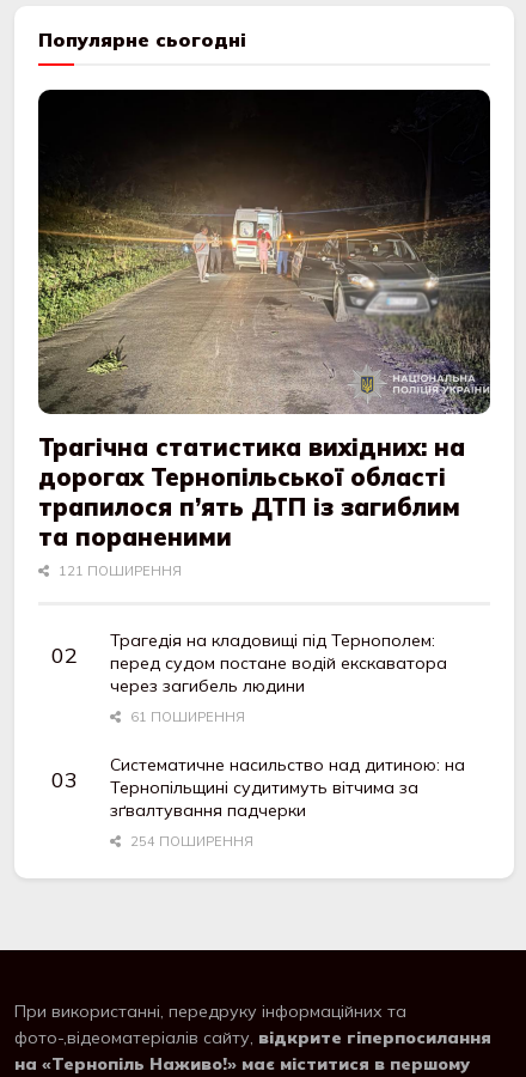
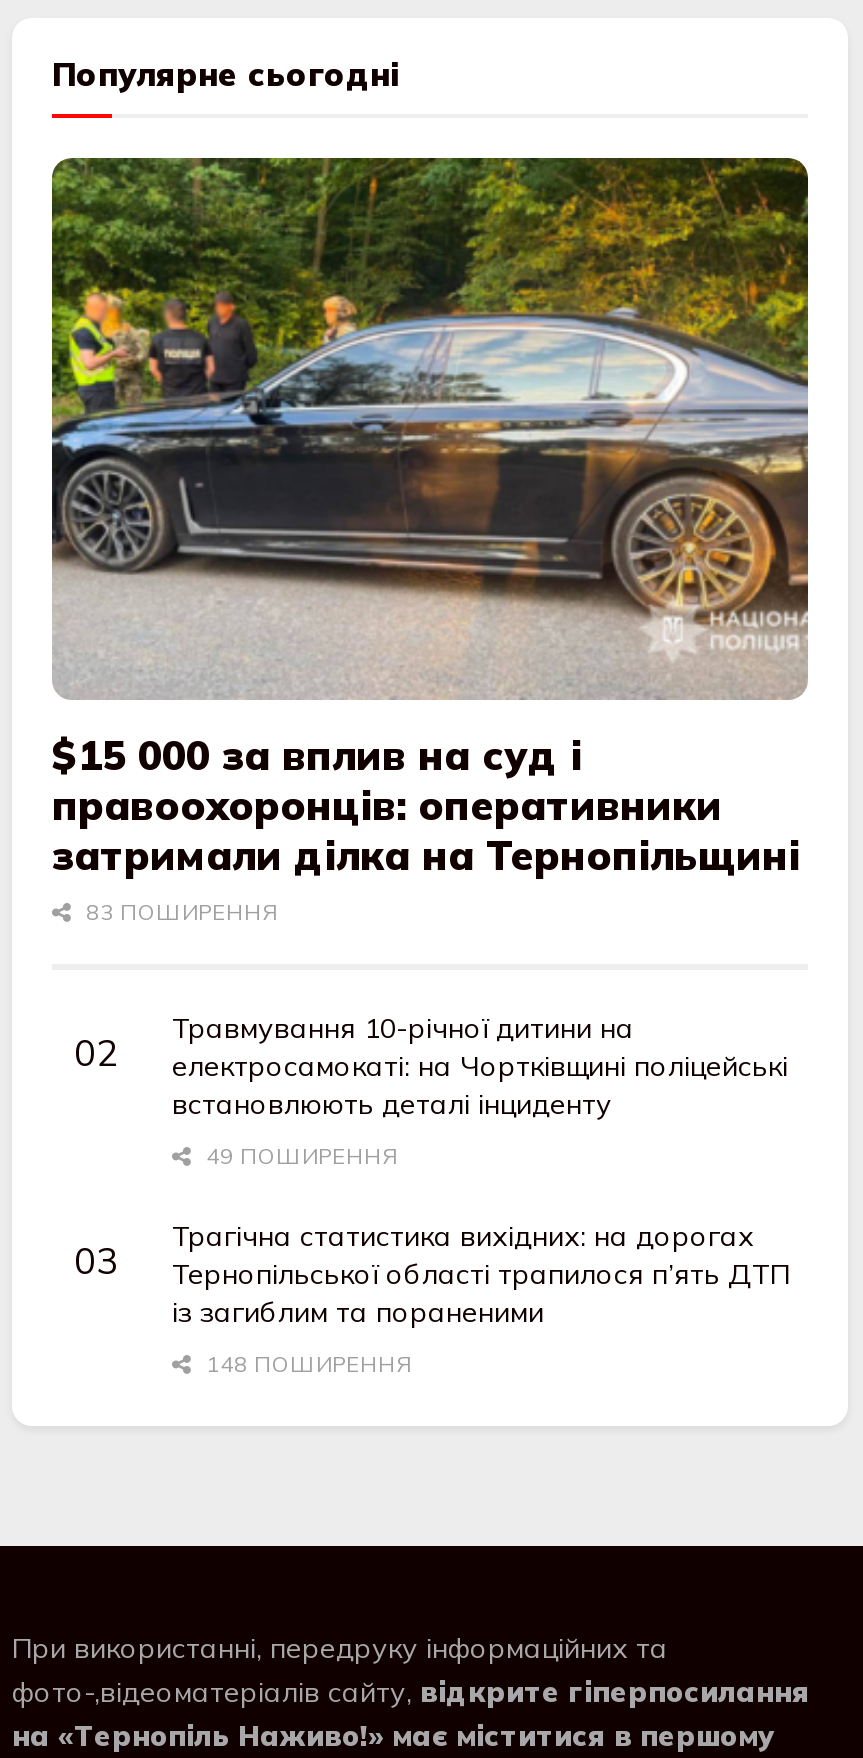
[37,89,490,579] [image] | Трагічна статистика вихідних: на | дорогах Тернопільської області | трапилося п’ять ДТП із загиблим | та пораненими | 121 ПОШИРЕННЯ -> [50,156,810,925] [image] | $15 000 за вплив на суд і | правоохоронців: оперативники | затримали ділка на Тернопільщині | 83 ПОШИРЕННЯ
[110,629,447,696] Трагедія на кладовищі під Тернополем: | перед судом постане водій екскаватора | через загибель людини -> [172,1009,788,1121] Травмування 10-річної дитини на | електросамокаті: на Чортківщині поліцейські | встановлюють деталі інциденту
[127,708,245,725] 61 ПОШИРЕННЯ -> [200,1141,398,1169] 49 ПОШИРЕННЯ
[110,753,465,820] Систематичне насильство над дитиною: на | Тернопільщині судитимуть вітчима за | зґвалтування падчерки -> [172,1217,790,1329] Трагічна статистика вихідних: на дорогах | Тернопільської області трапилося п’ять ДТП | із загиблим та пораненими
[127,832,253,849] 254 ПОШИРЕННЯ -> [200,1349,412,1377] 148 ПОШИРЕННЯ

